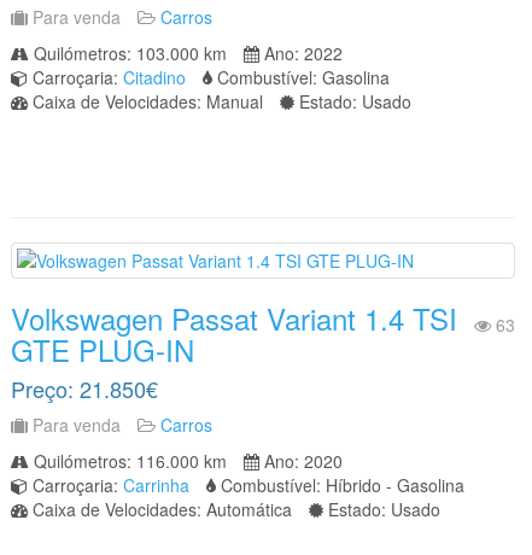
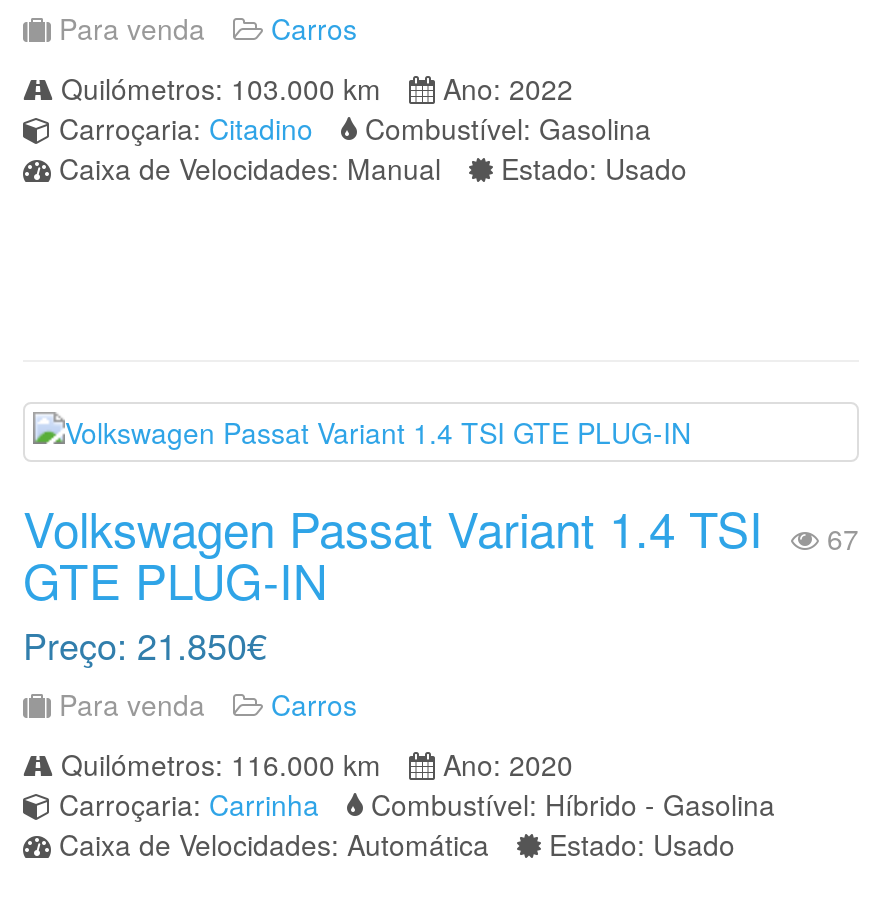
[11,297,515,339] Volkswagen Passat Variant 1.4 TSI 63 -> [23,492,859,562] Volkswagen Passat Variant 1.4 TSI 67

